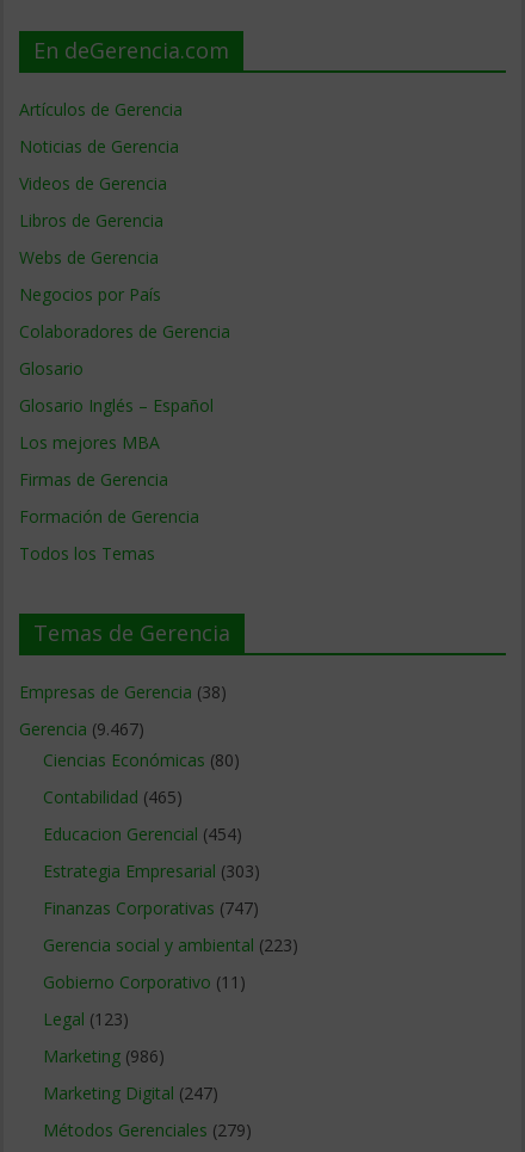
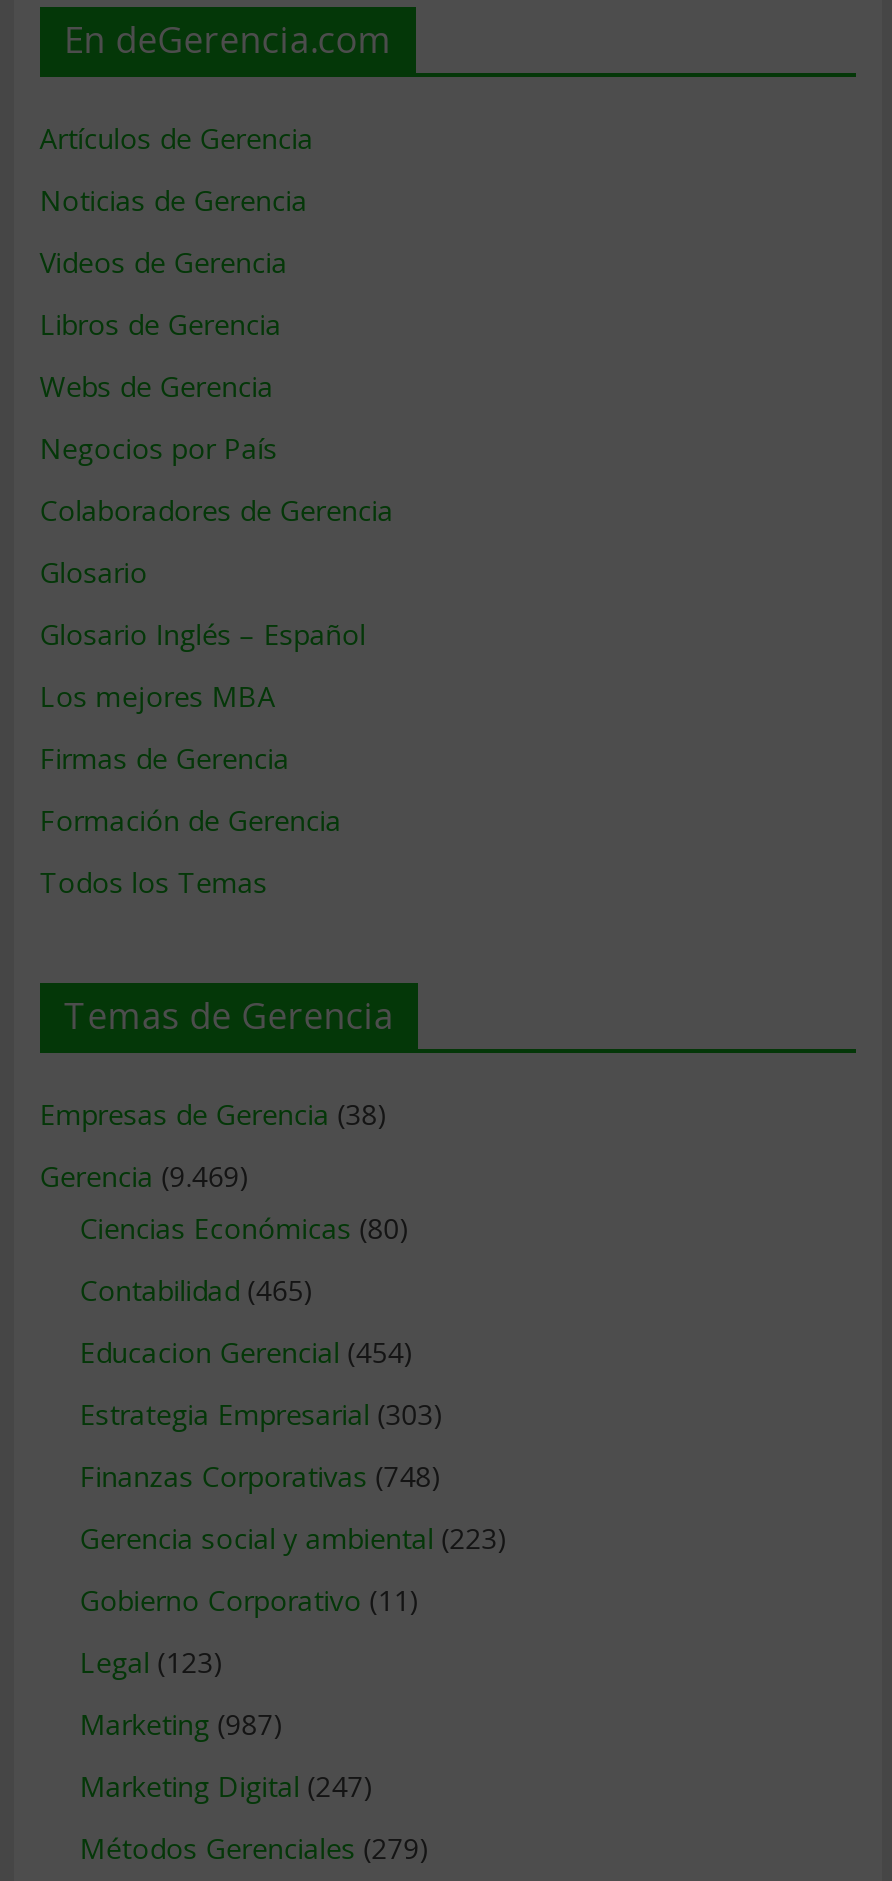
[19,718,144,740] Gerencia (9.467) -> [40,1157,250,1195] Gerencia (9.469)
[43,897,259,919] Finanzas Corporativas (747) -> [80,1457,442,1495] Finanzas Corporativas (748)
[43,1045,164,1067] Marketing (986) -> [80,1705,284,1743] Marketing (987)

